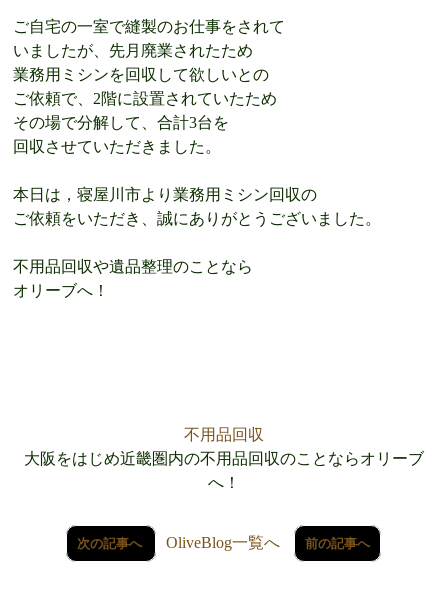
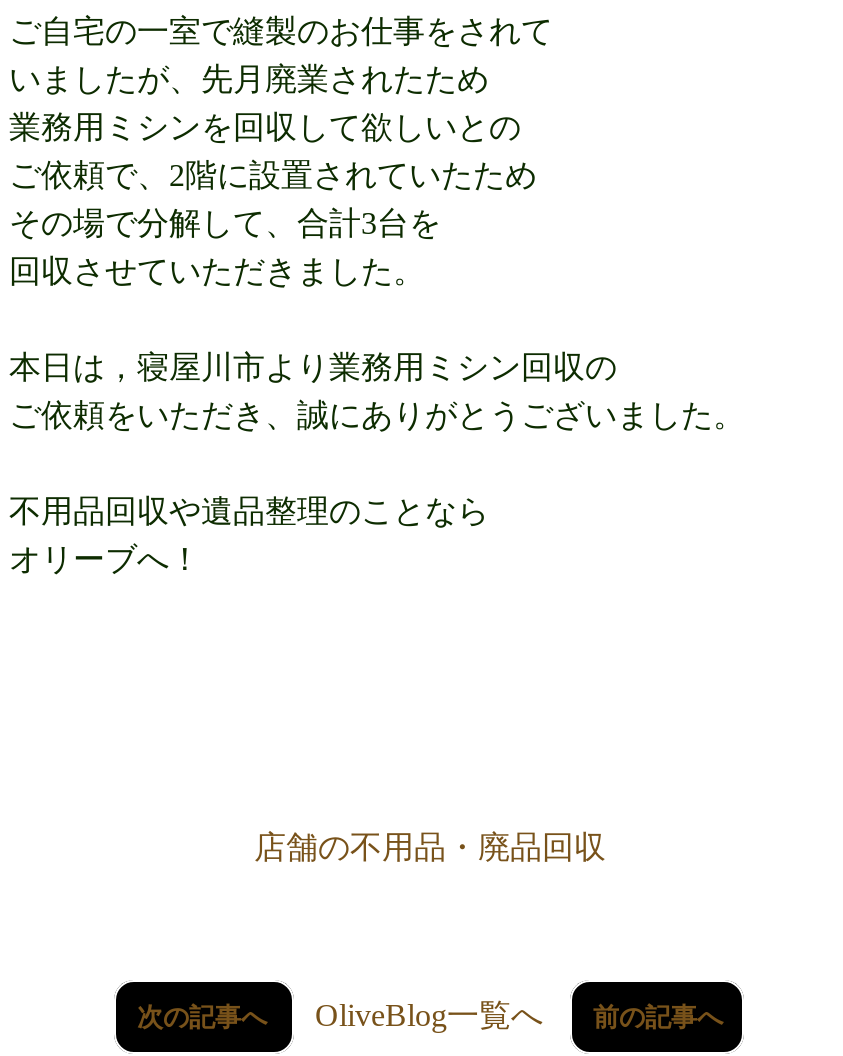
[24,426,424,491] 不用品回収 | 大阪をはじめ近畿圏内の不用品回収のことならオリーブ | へ！ -> [254,830,606,864] 店舗の不用品・廃品回収

